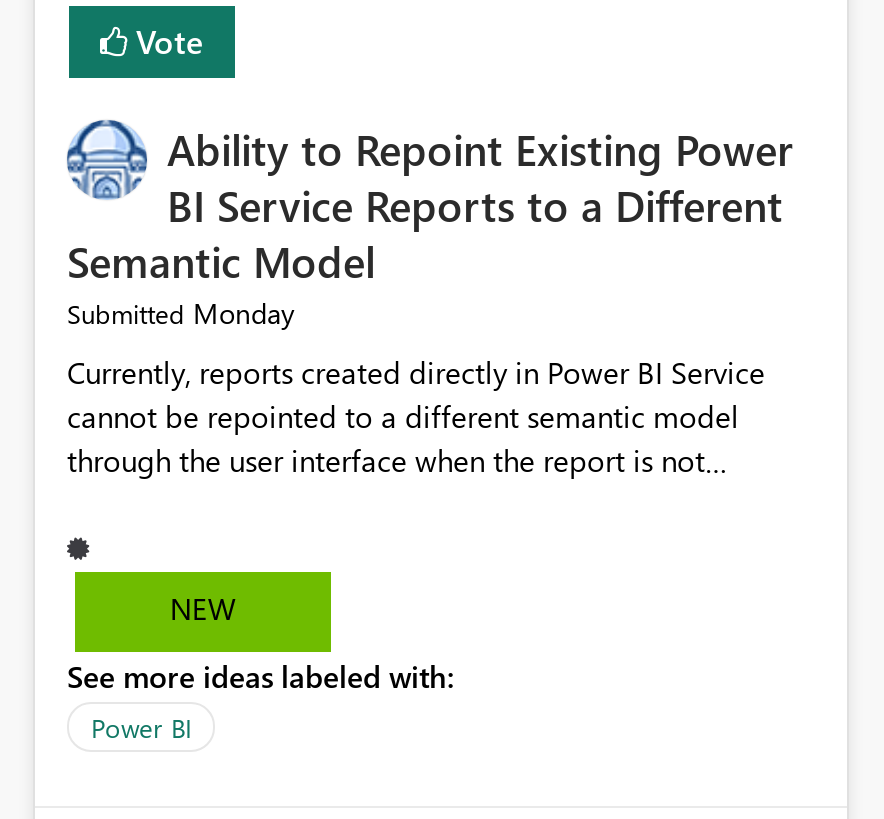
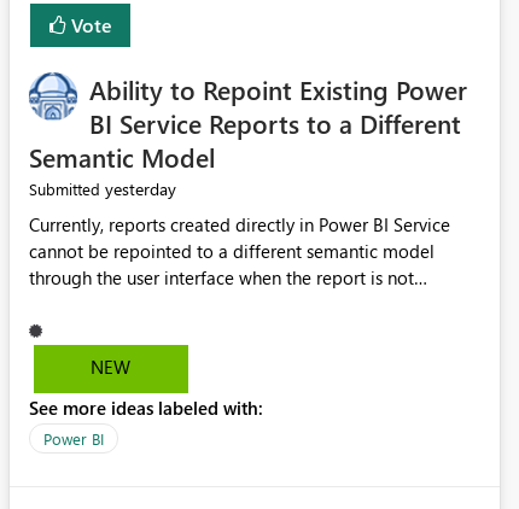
[67,295,295,333] Submitted Monday -> [29,178,176,201] Submitted yesterday

